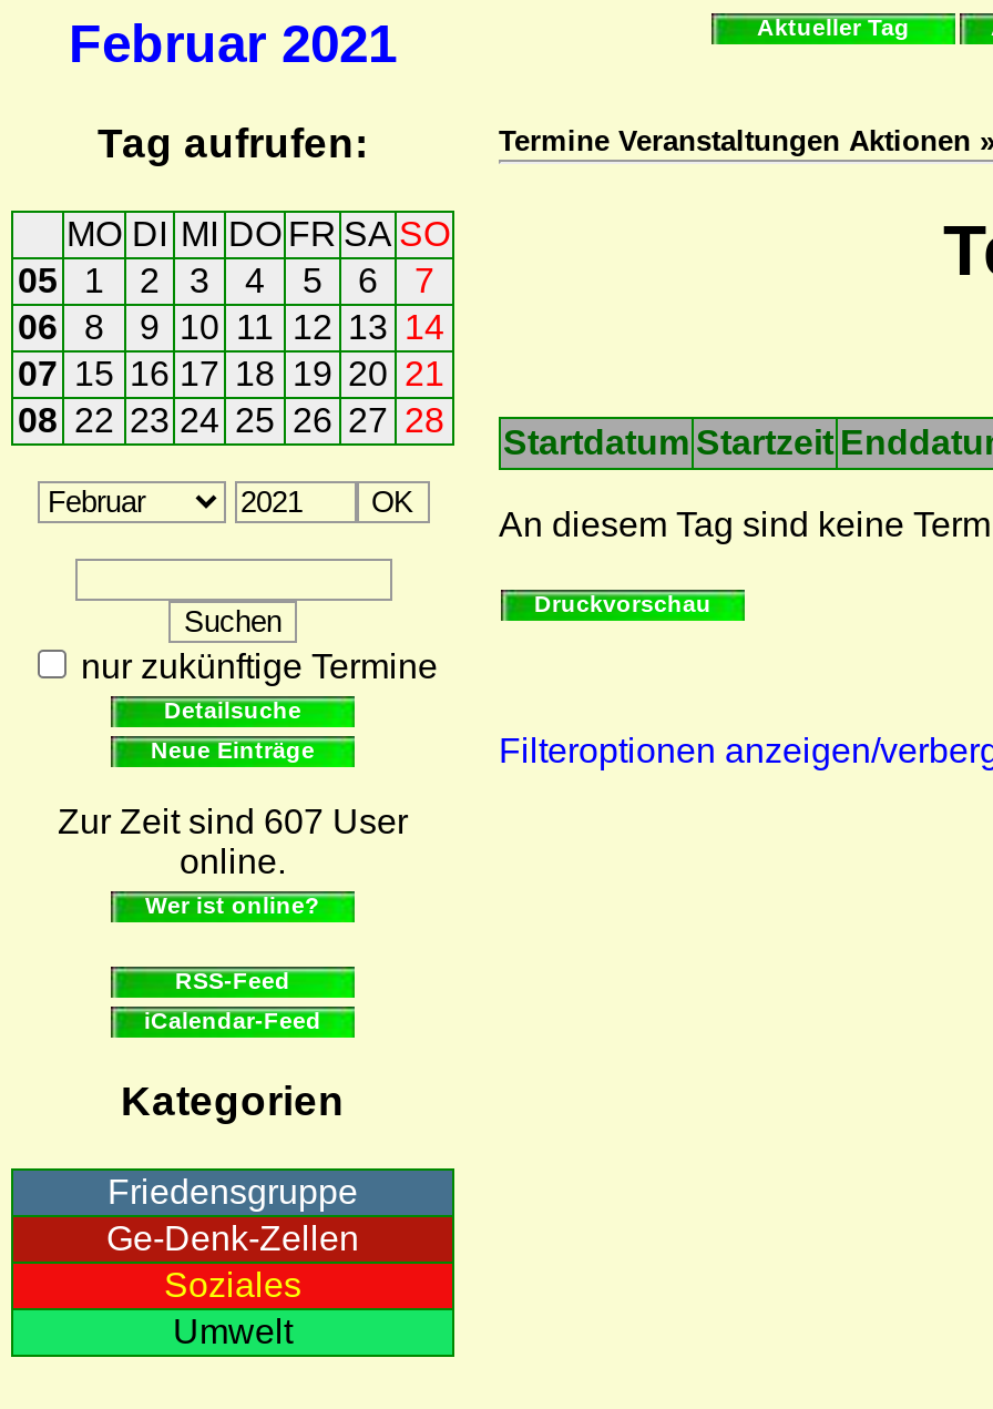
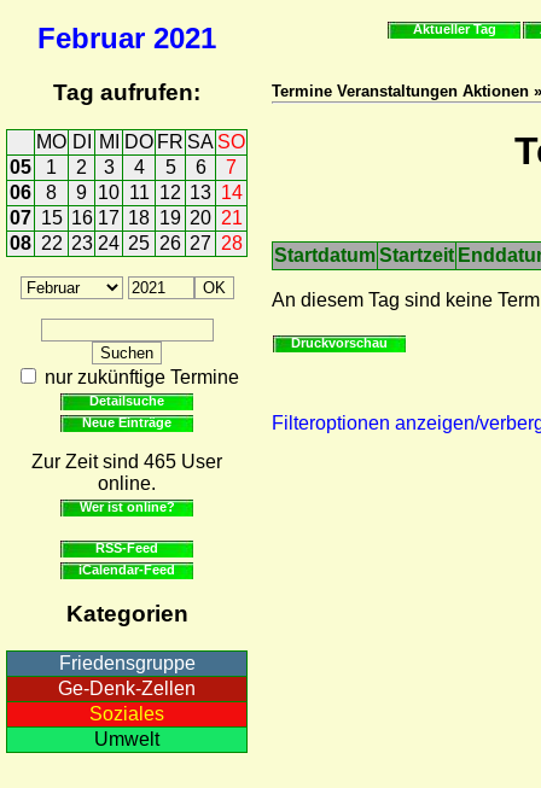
[58,802,408,839] Zur Zeit sind 607 User -> [31,451,222,471] Zur Zeit sind 465 User

